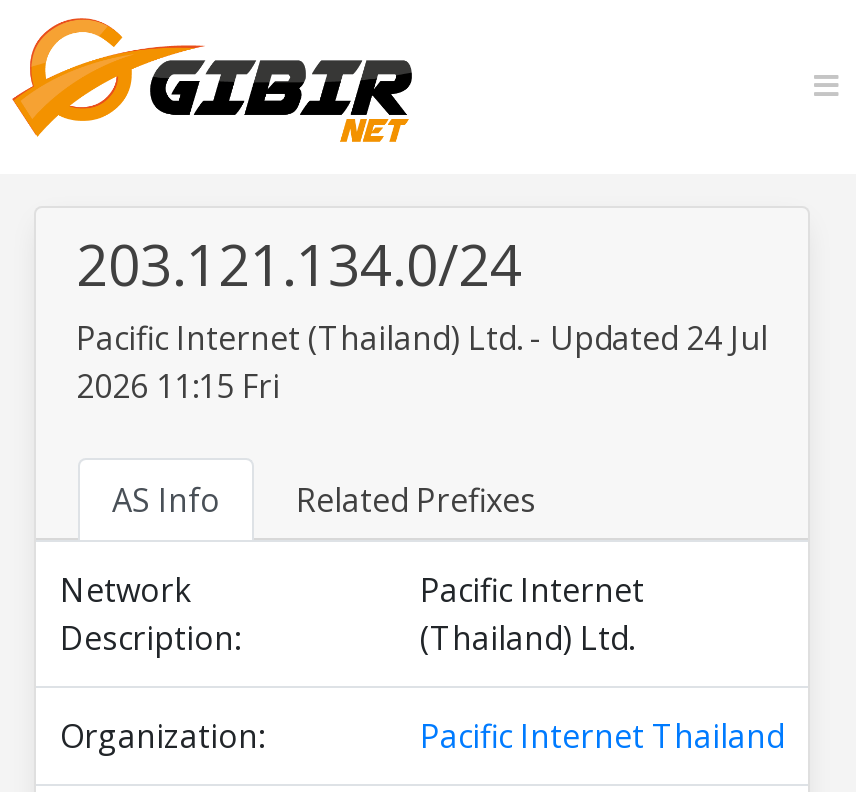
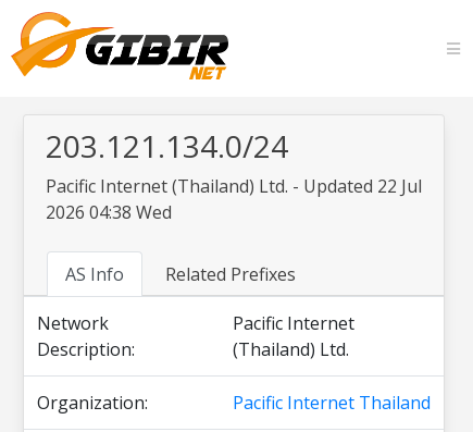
[76,316,768,408] Pacific Internet (Thailand) Ltd. - Updated 24 Jul | 2026 11:15 Fri -> [46,174,422,224] Pacific Internet (Thailand) Ltd. - Updated 22 Jul | 2026 04:38 Wed

